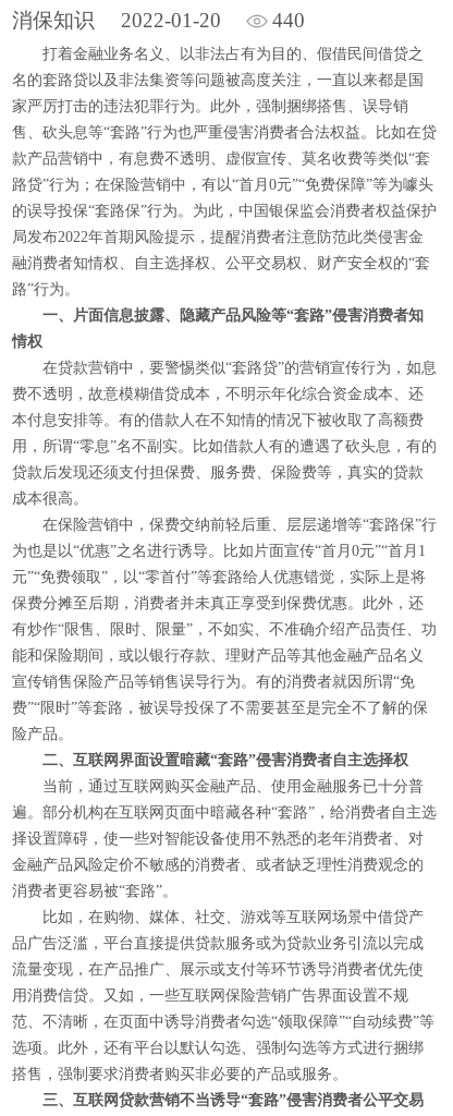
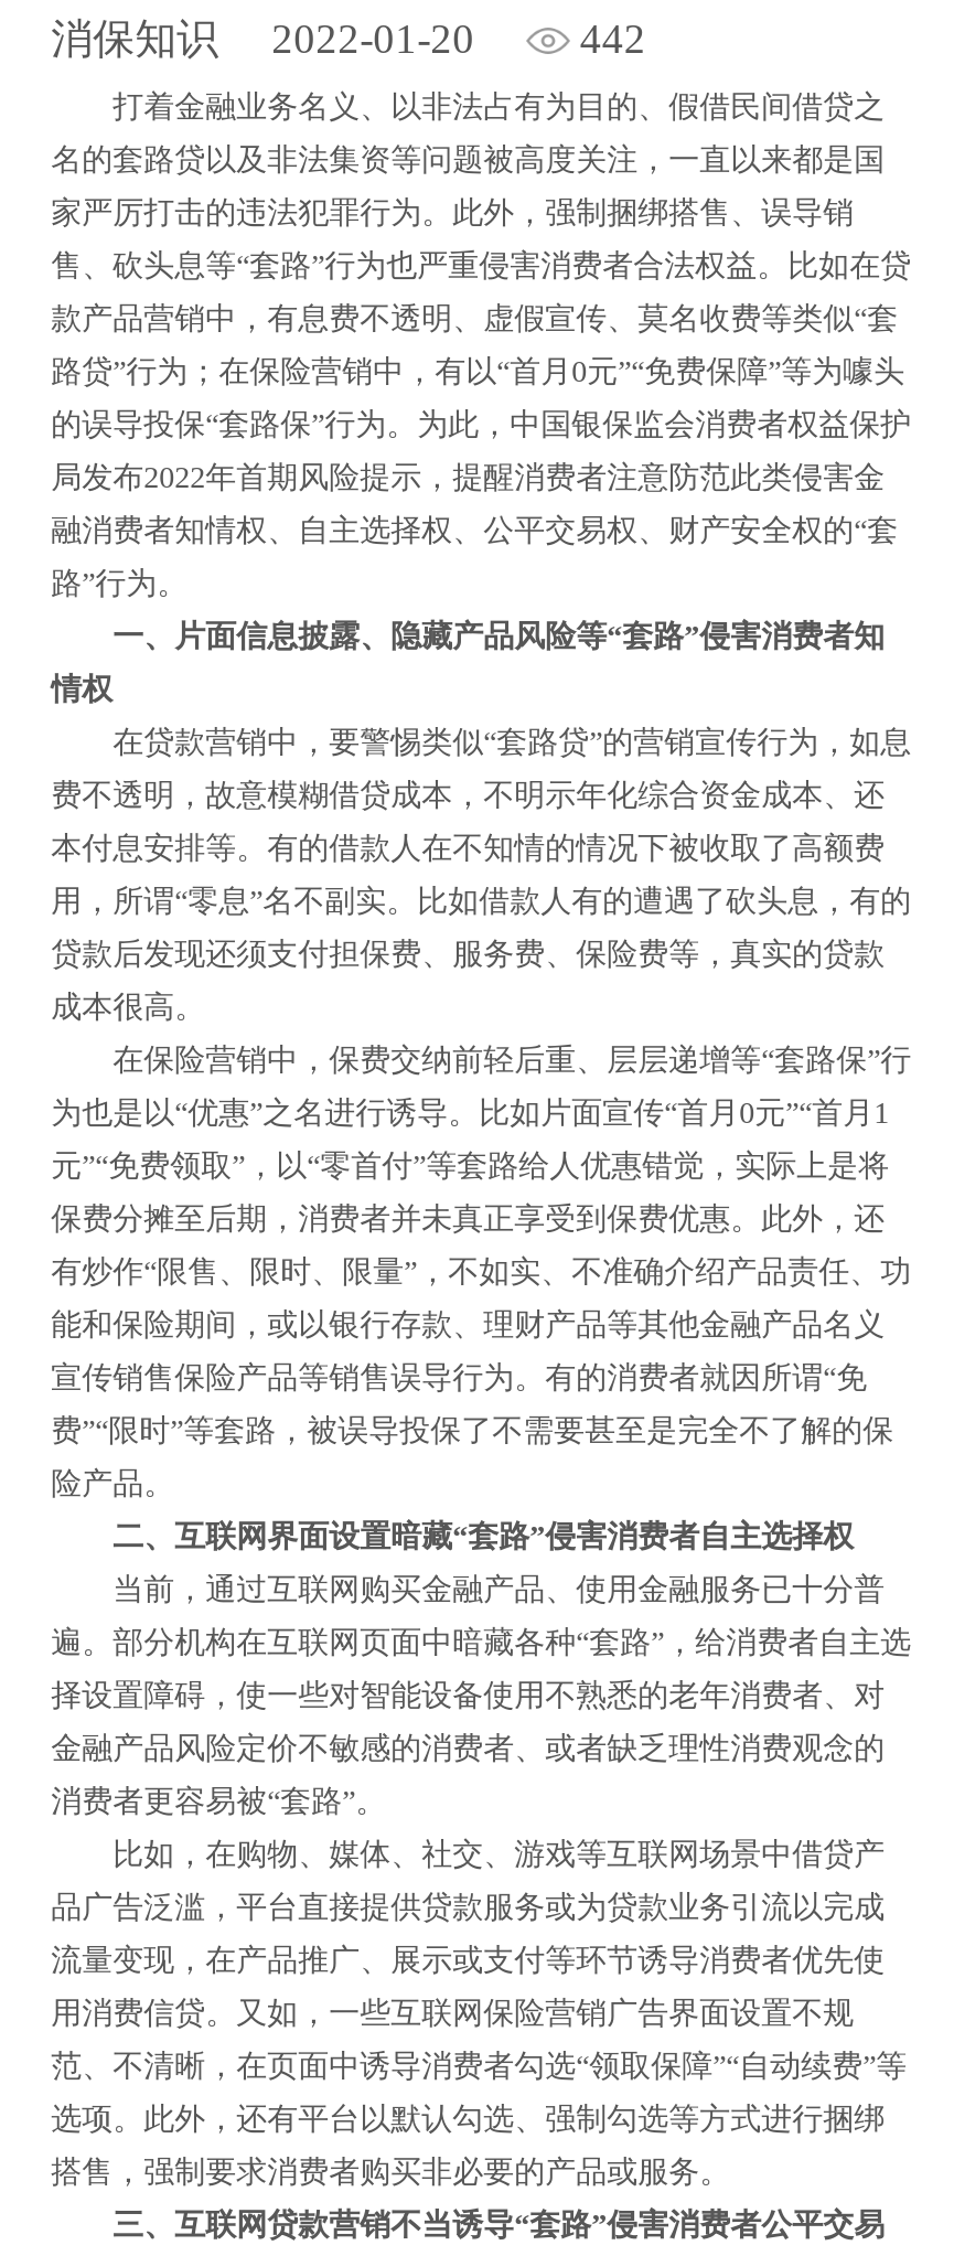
[273,9,305,32] 440 -> [580,16,646,62] 442

